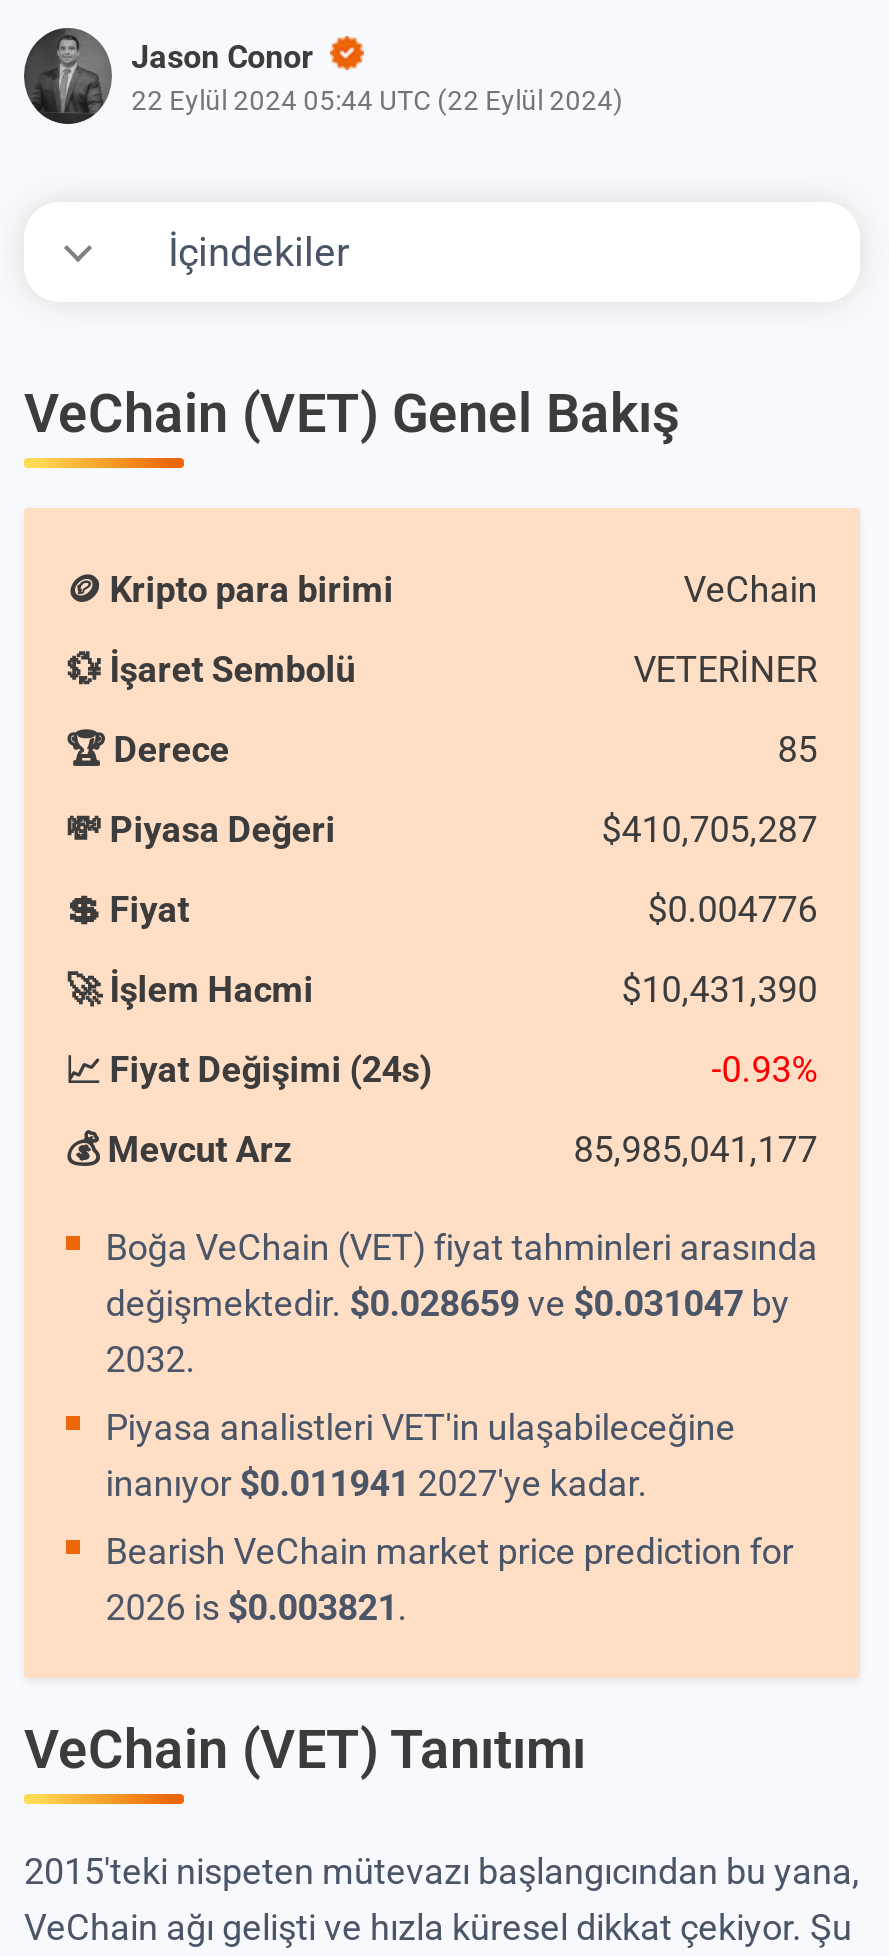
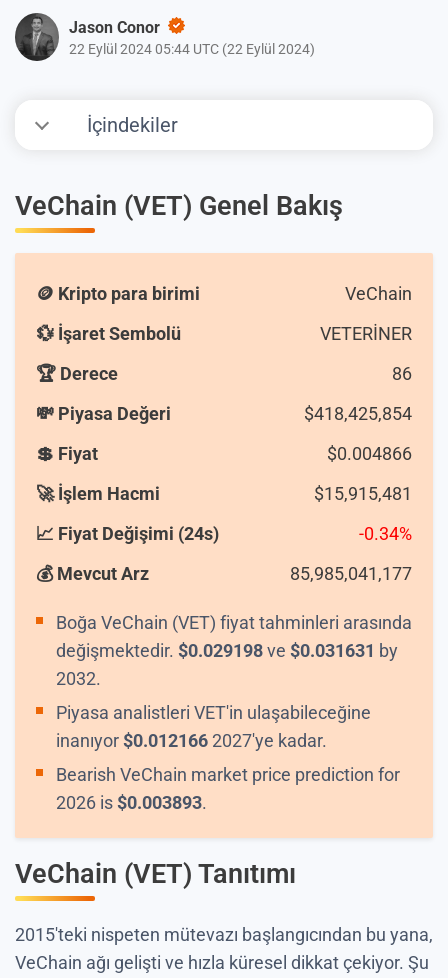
[778,728,818,770] 85 -> [392,363,412,384] 86
[602,808,818,850] $410,705,287 -> [304,403,412,424] $418,425,854
[648,888,818,930] $0.004776 -> [327,443,412,464] $0.004866
[622,968,818,1010] $10,431,390 -> [314,483,412,504] $15,915,481
[712,1048,818,1090] -0.93% -> [359,523,412,544] -0.34%
[106,1282,790,1324] değişmektedir. $0.028659 ve $0.031047 by -> [56,640,398,661] değişmektedir. $0.029198 ve $0.031631 by
[106,1462,648,1504] inanıyor $0.011941 2027'ye kadar. -> [56,730,327,751] inanıyor $0.012166 2027'ye kadar.
[106,1586,408,1628] 2026 is $0.003821. -> [56,792,207,813] 2026 is $0.003893.

